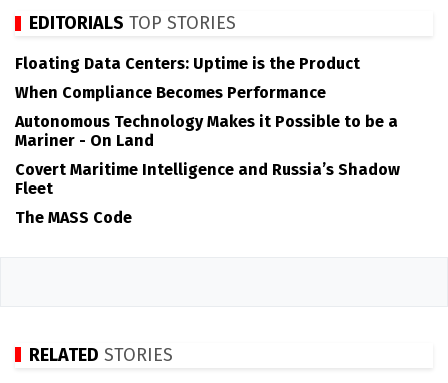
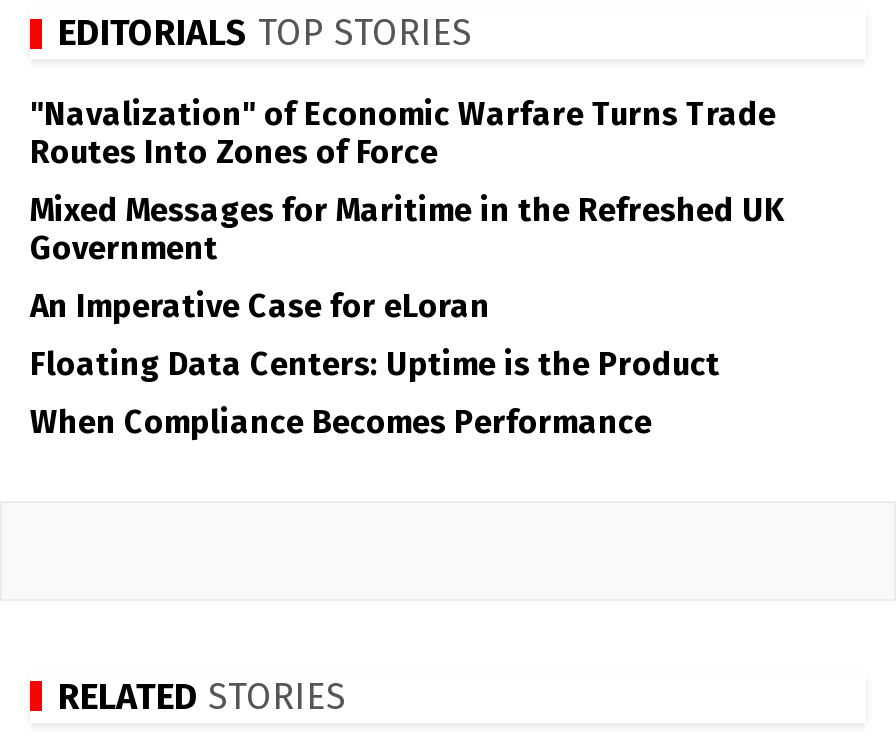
none -> [30,94,784,324] "Navalization" of Economic Warfare Turns Trade | Routes Into Zones of Force | Mixed Messages for Maritime in the Refreshed UK | Government | An Imperative Case for eLoran
moved [15,54,360,102] -> [30,344,720,440]: Floating Data Centers: Uptime is the Product | When Compliance Becomes Performance
[15,112,400,227] Autonomous Technology Makes it Possible to be a | Mariner - On Land | Covert Maritime Intelligence and Russia’s Shadow | Fleet | The MASS Code -> none

